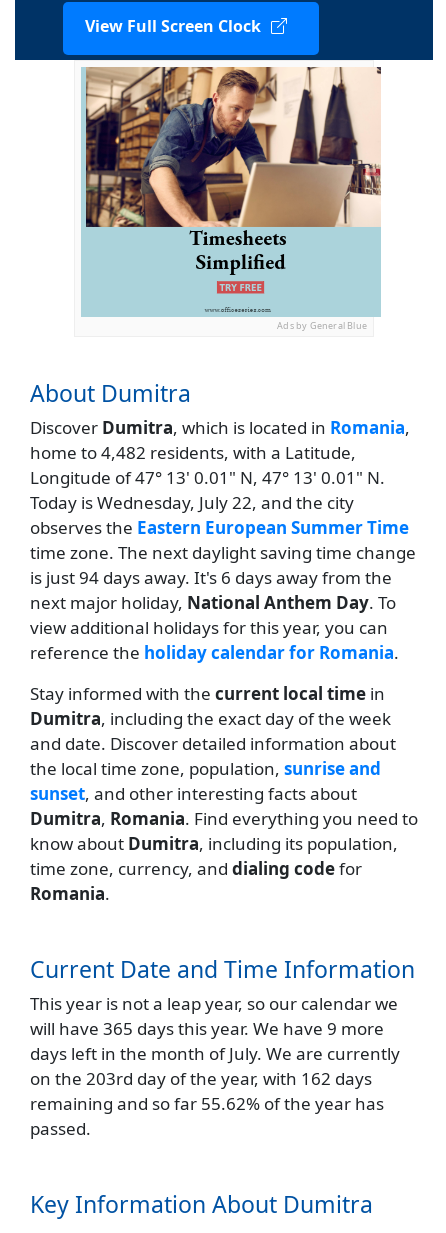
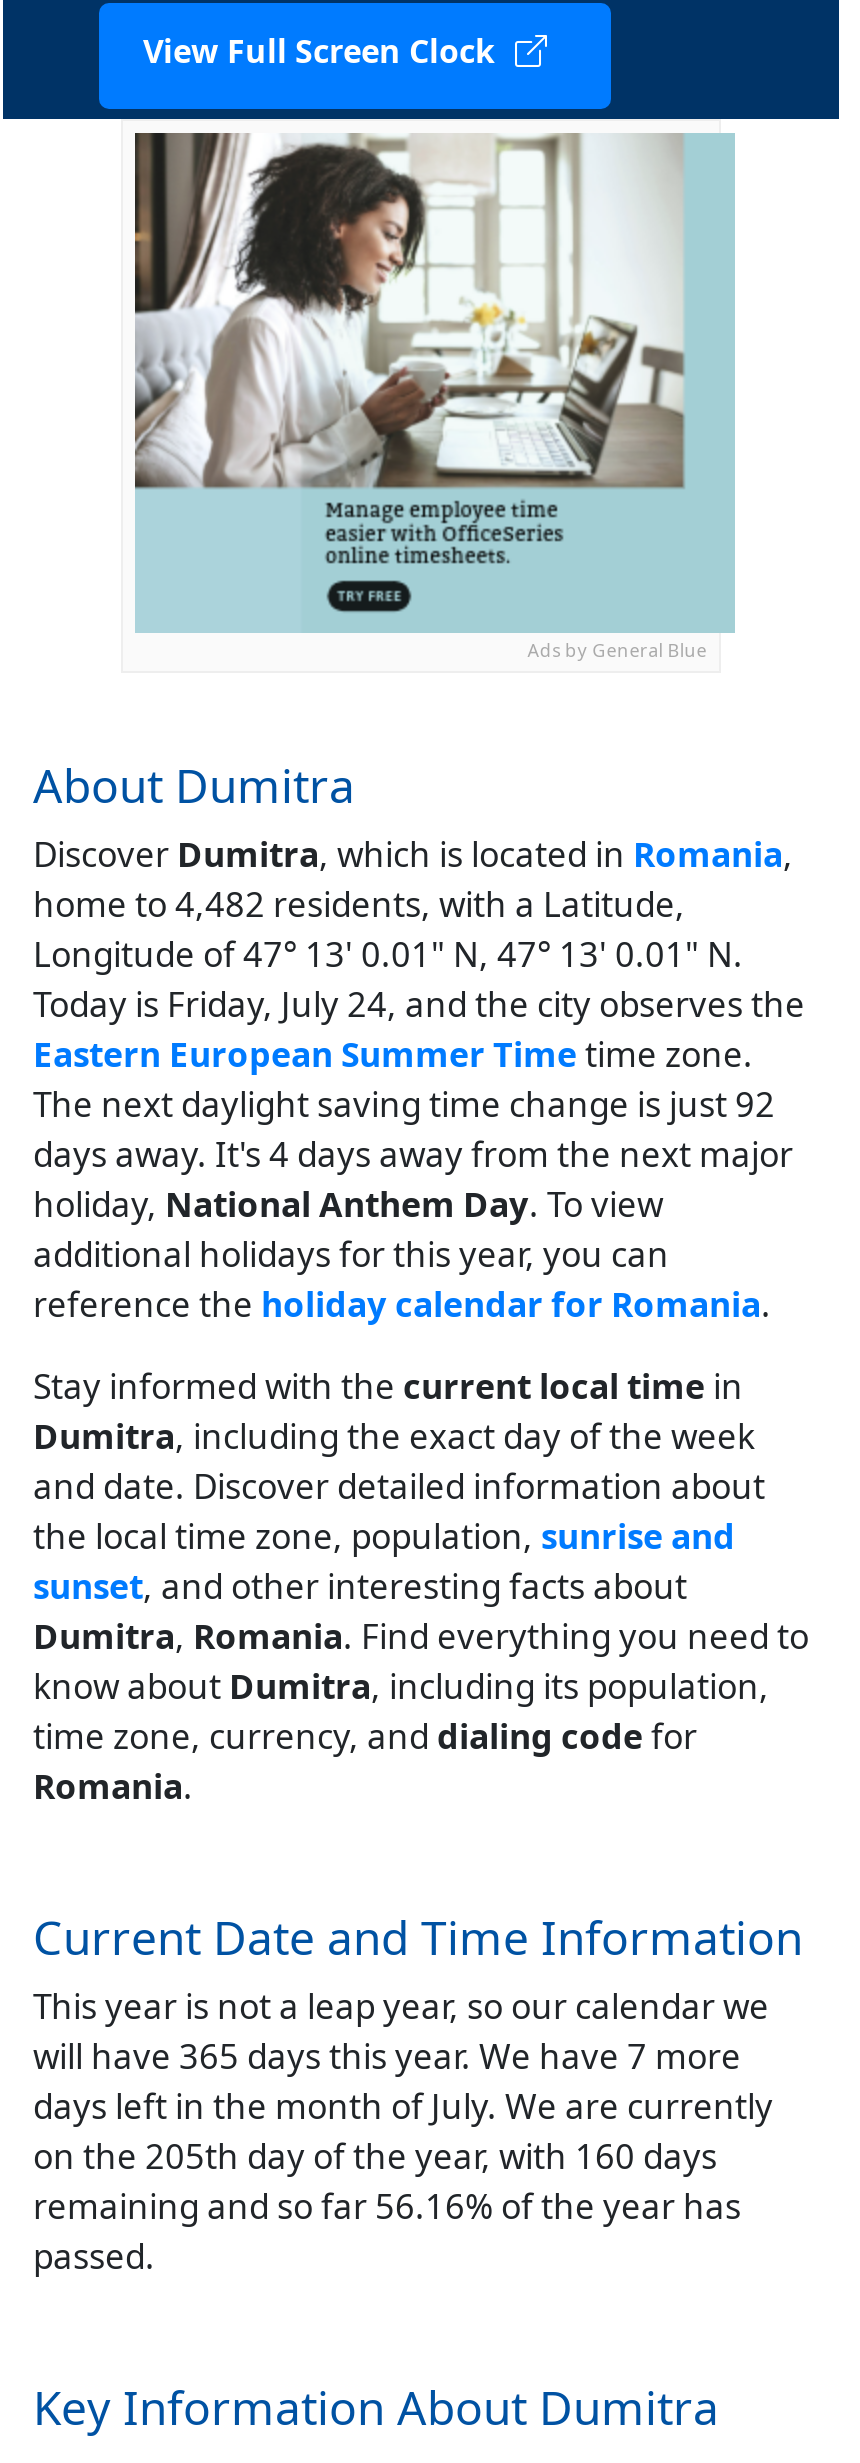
[81,66,381,312] [image] -> [133,131,735,621] [image]
[30,491,416,639] Today is Wednesday, July 22, and the city | observes the Eastern European Summer Time | time zone. The next daylight saving time change | is just 94 days away. It's 6 days away from the | next major holiday, National Anthem Day. To | view additional holidays for this year, you can -> [33,981,805,1277] Today is Friday, July 24, and the city observes the | Eastern European Summer Time time zone. | The next daylight saving time change is just 92 | days away. It's 4 days away from the next major | holiday, National Anthem Day. To view | additional holidays for this year, you can
[30,1017,384,1040] will have 365 days this year. We have 9 more -> [33,2033,741,2079] will have 365 days this year. We have 7 more
[30,1067,372,1090] on the 203rd day of the year, with 162 days -> [33,2133,717,2179] on the 205th day of the year, with 160 days
[30,1092,384,1115] remaining and so far 55.62% of the year has -> [33,2183,741,2229] remaining and so far 56.16% of the year has

